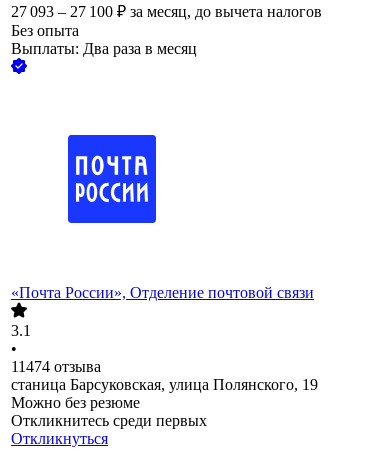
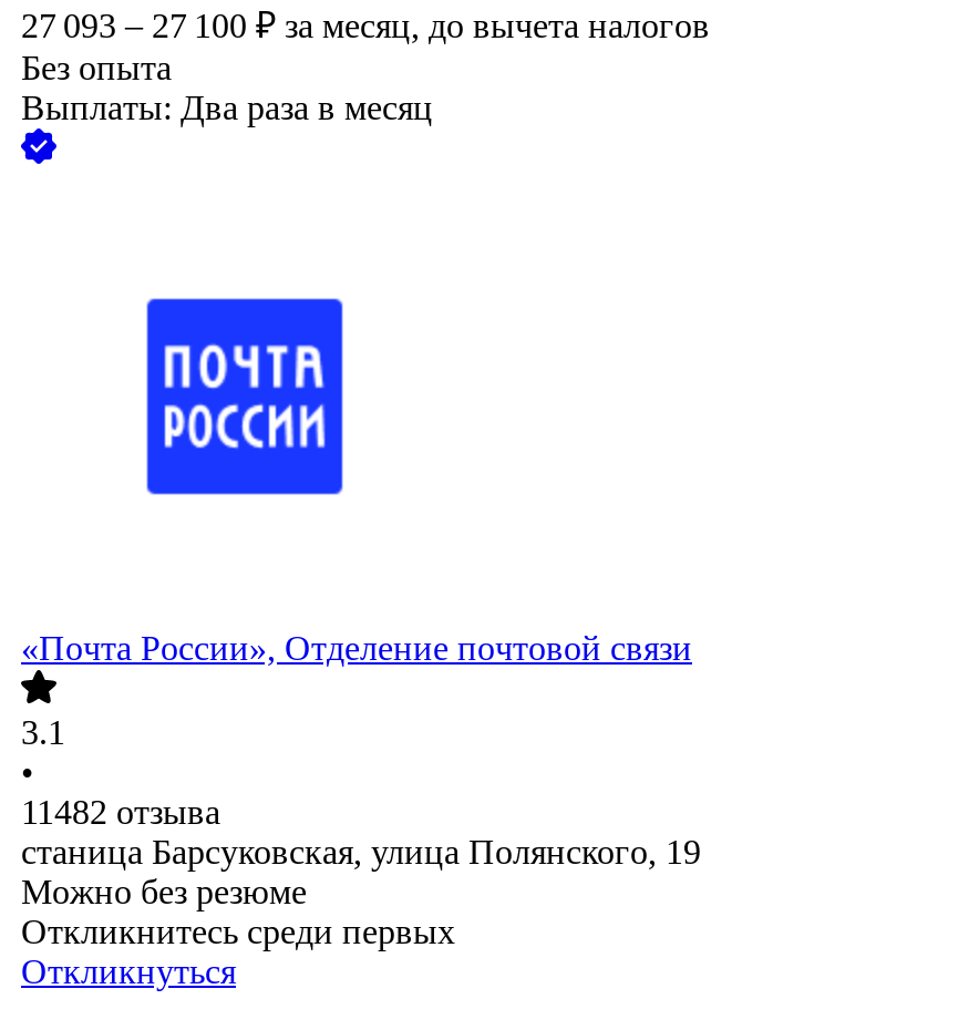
[11,358,101,375] 11474 отзыва -> [21,794,220,832] 11482 отзыва

